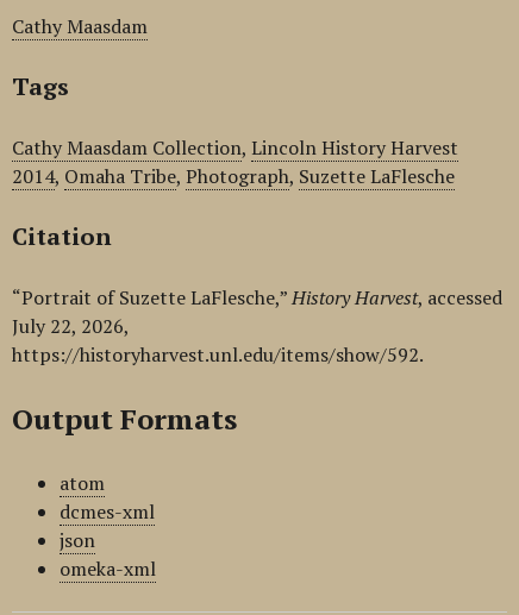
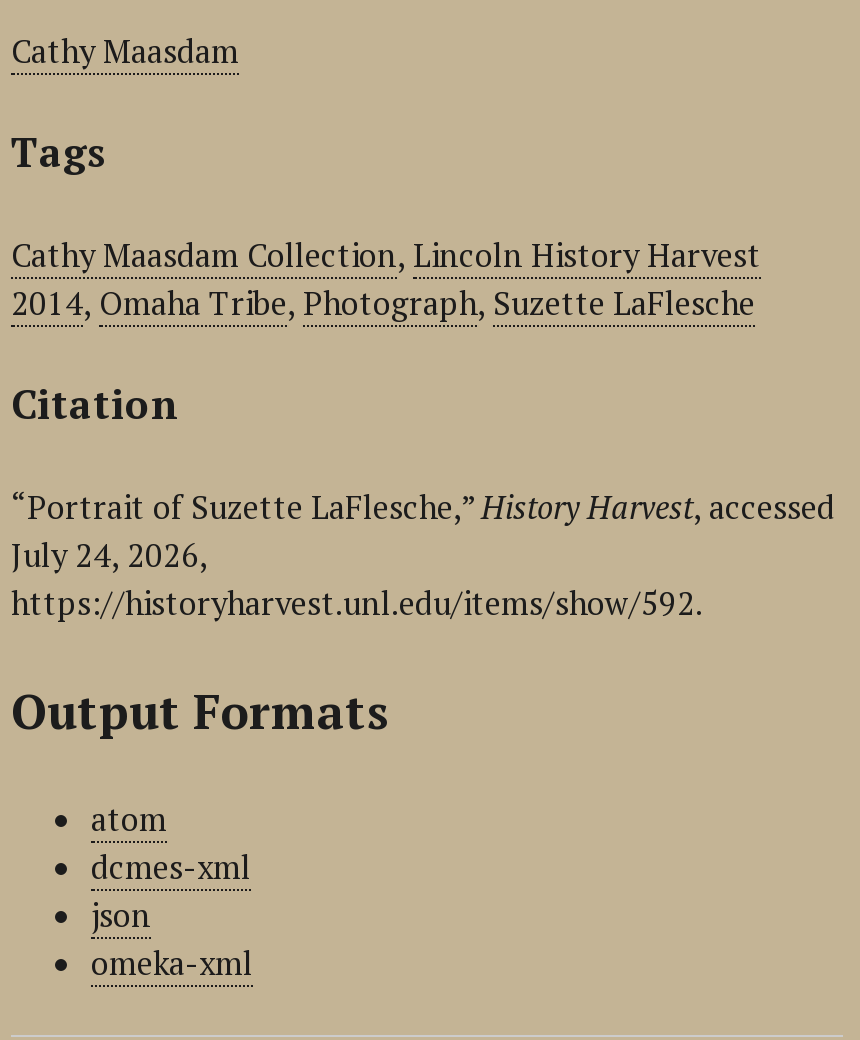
[12,313,129,339] July 22, 2026, -> [11,533,207,577] July 24, 2026,

